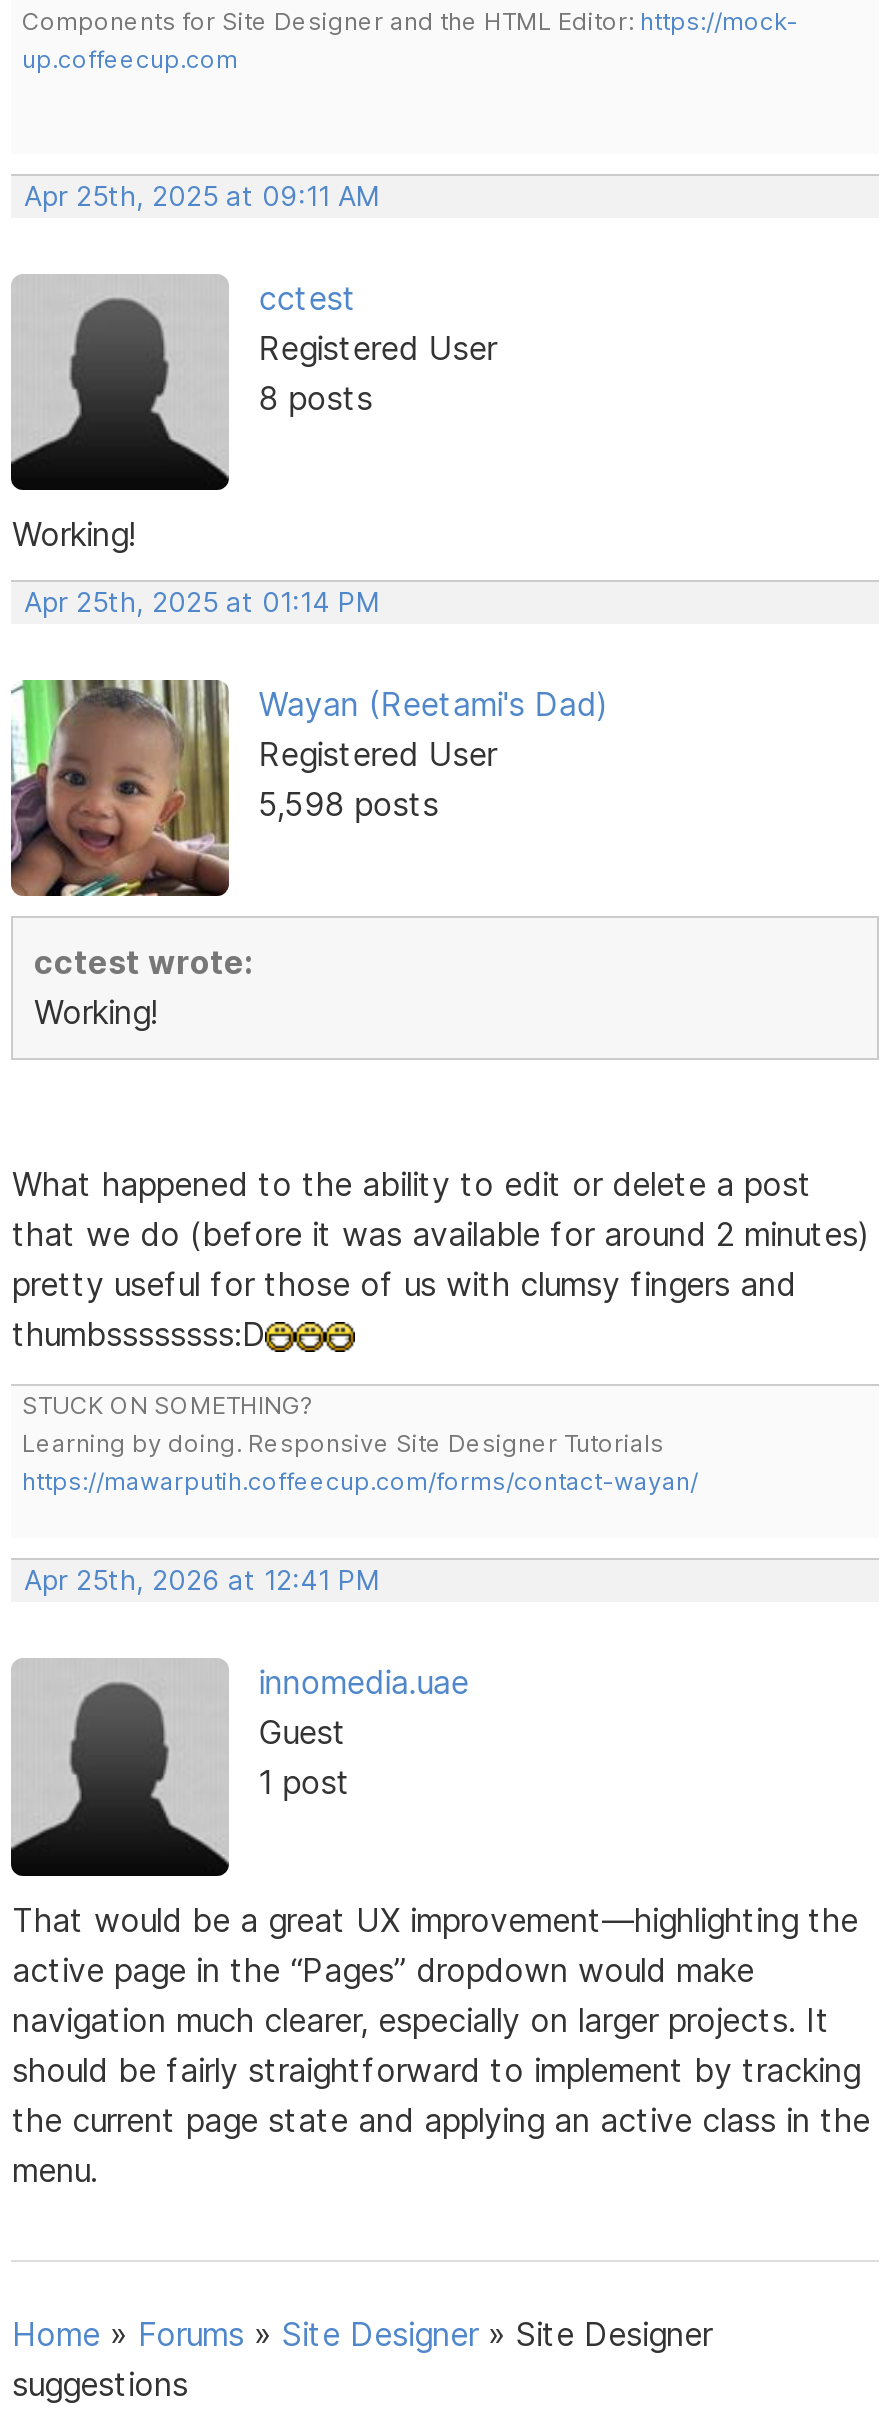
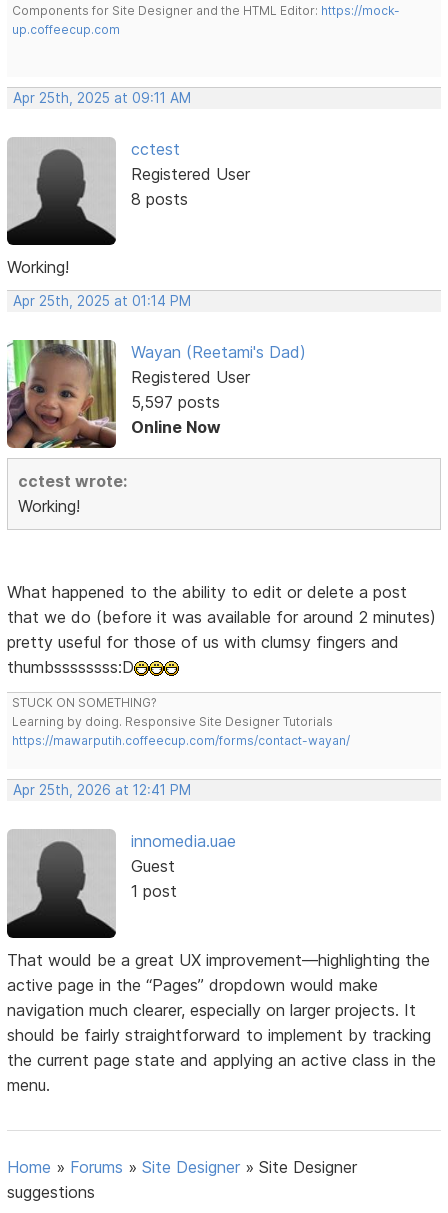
[258,784,438,824] 5,598 posts -> [131,392,221,437] 5,597 posts | Online Now

